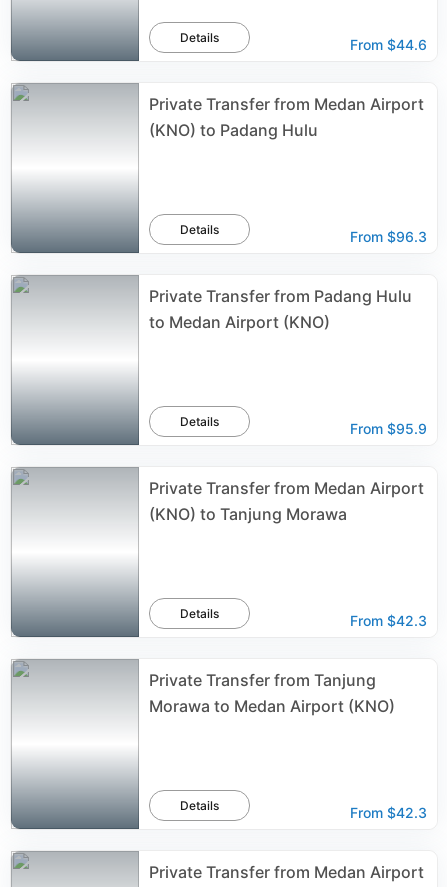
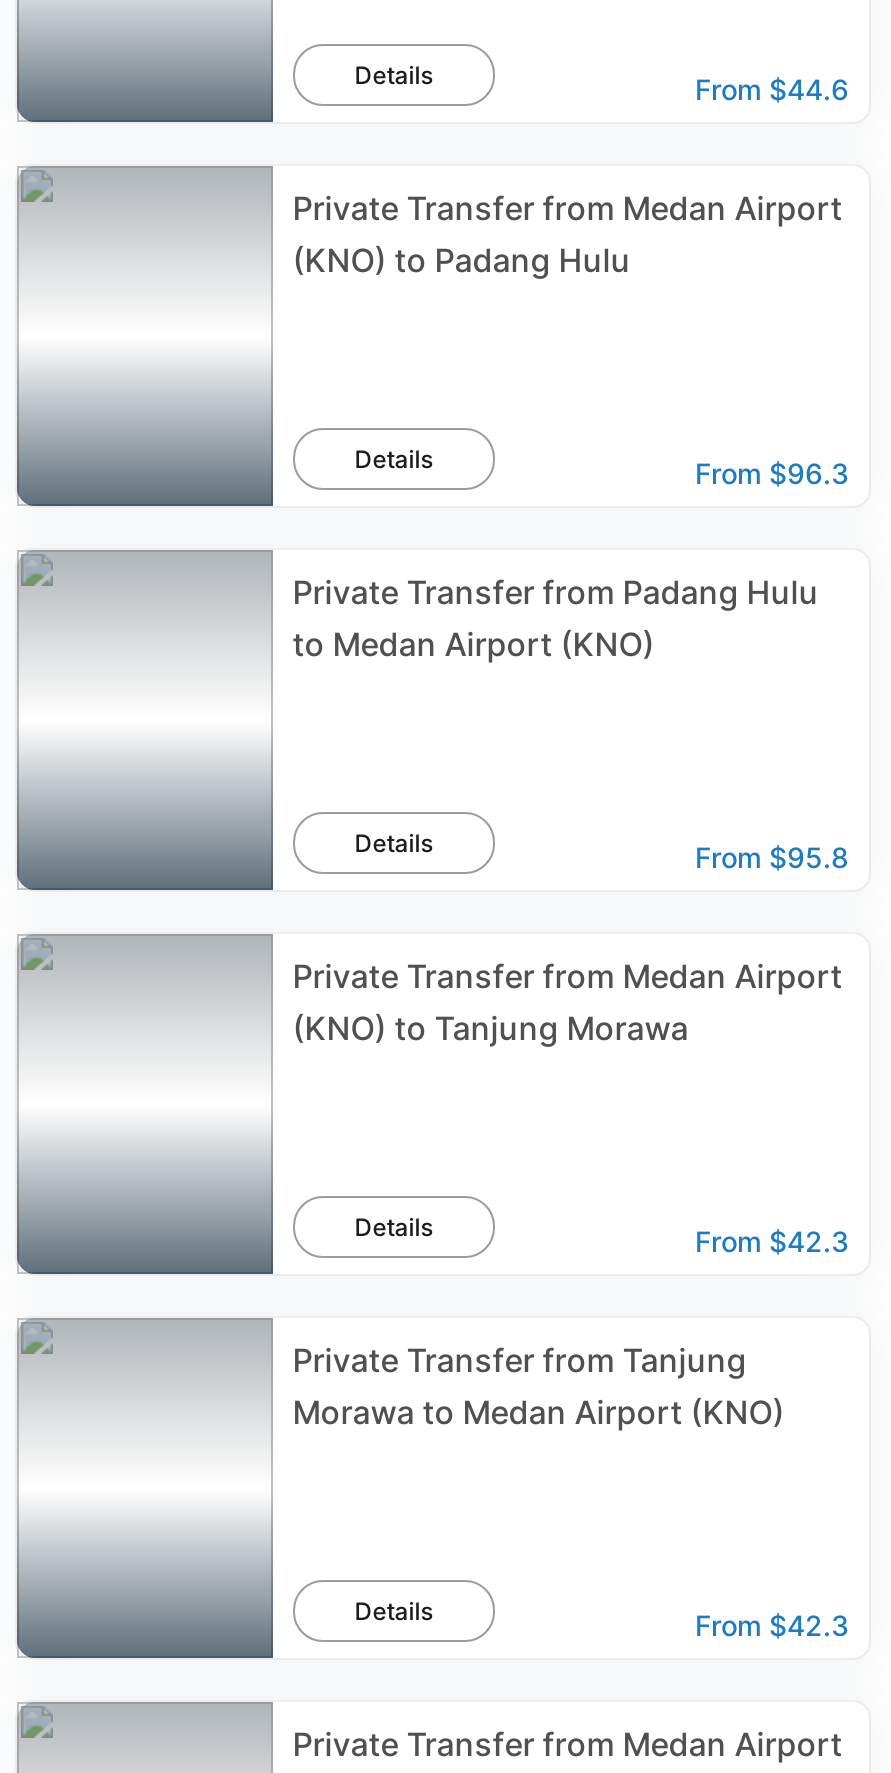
[350,420,427,437] From $95.9 -> [695,840,849,874] From $95.8

